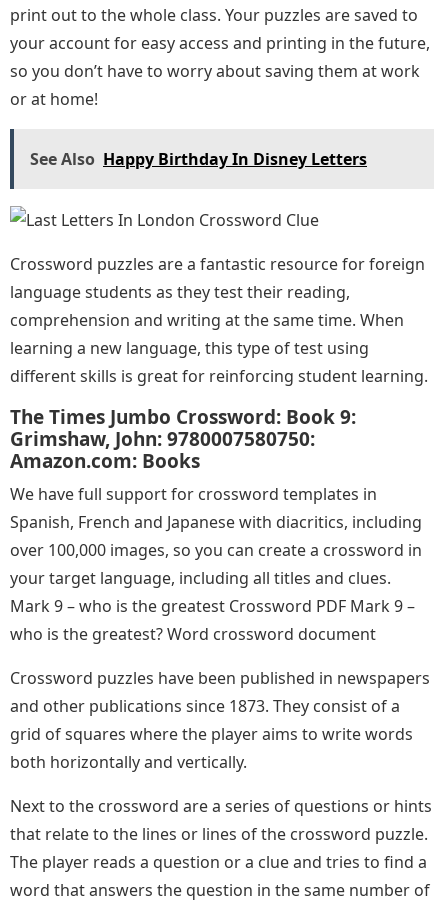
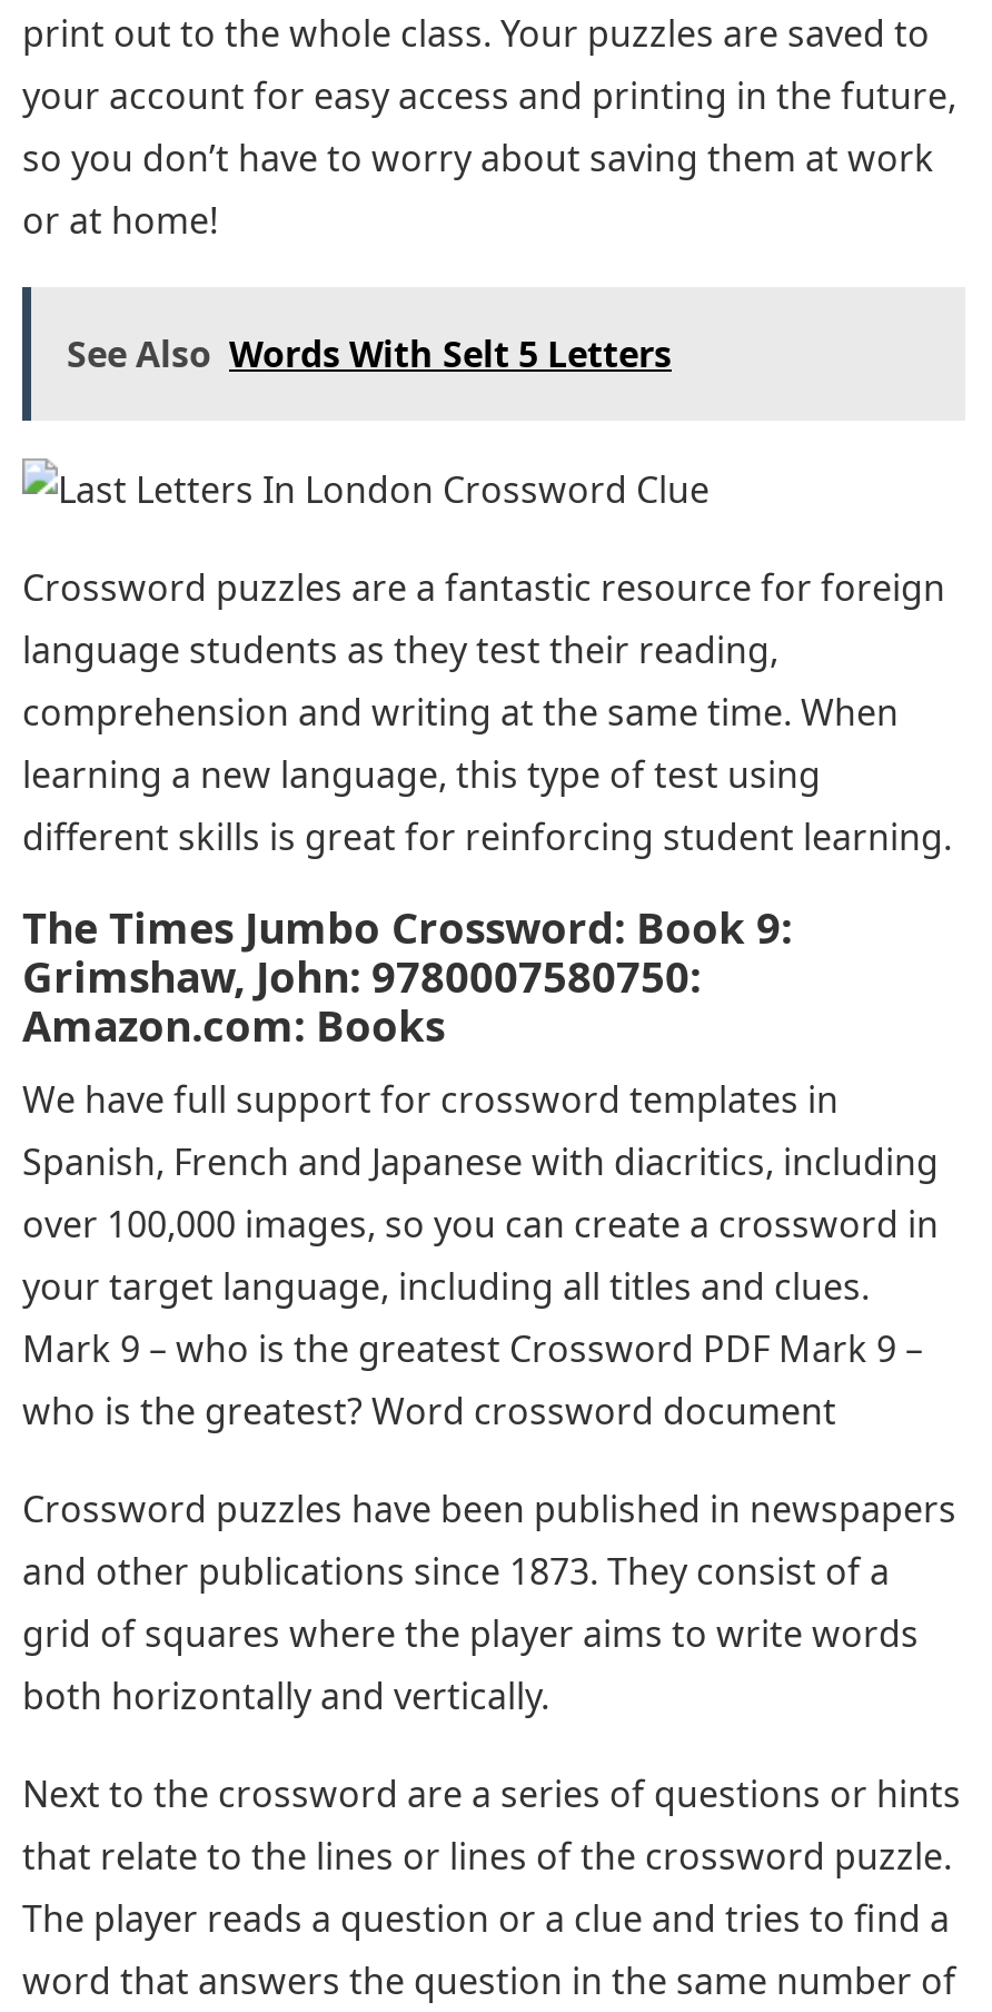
[30,147,367,169] See Also Happy Birthday In Disney Letters -> [67,328,672,377] See Also Words With Selt 5 Letters

